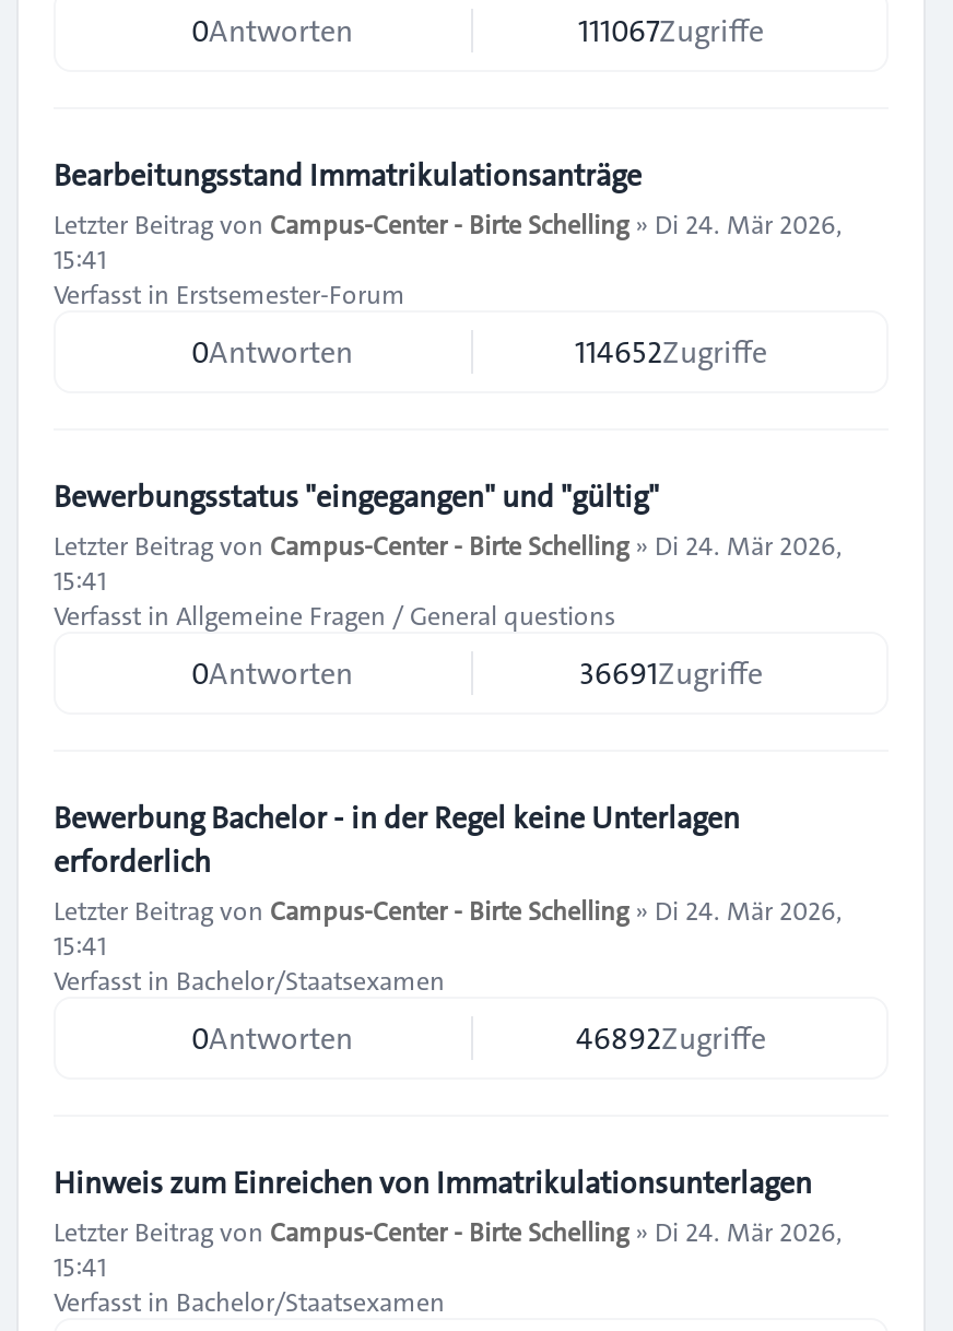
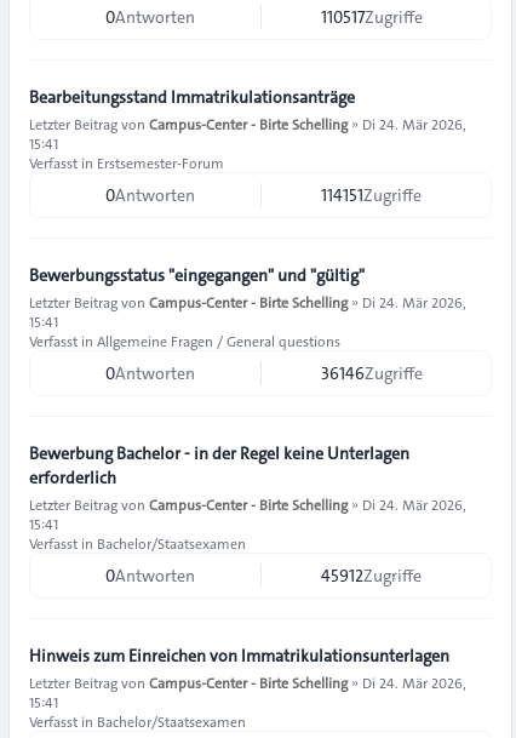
[578,9,764,52] 111067Zugriffe -> [320,5,422,29] 110517Zugriffe
[575,330,767,374] 114652Zugriffe -> [321,183,422,207] 114151Zugriffe
[579,651,763,695] 36691Zugriffe -> [320,361,422,385] 36146Zugriffe
[576,1016,766,1060] 46892Zugriffe -> [321,563,422,588] 45912Zugriffe

